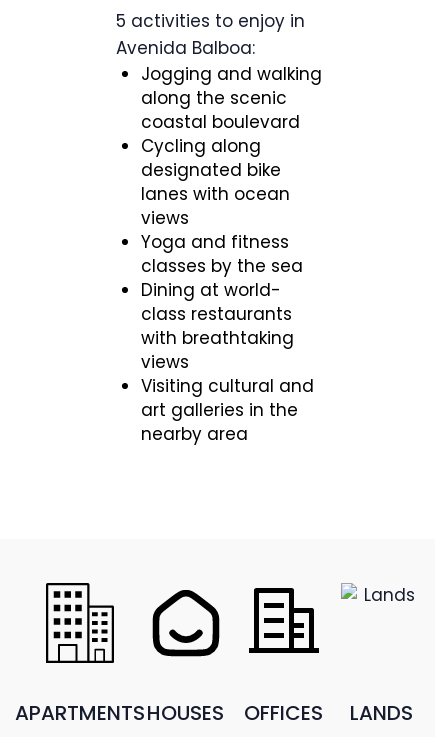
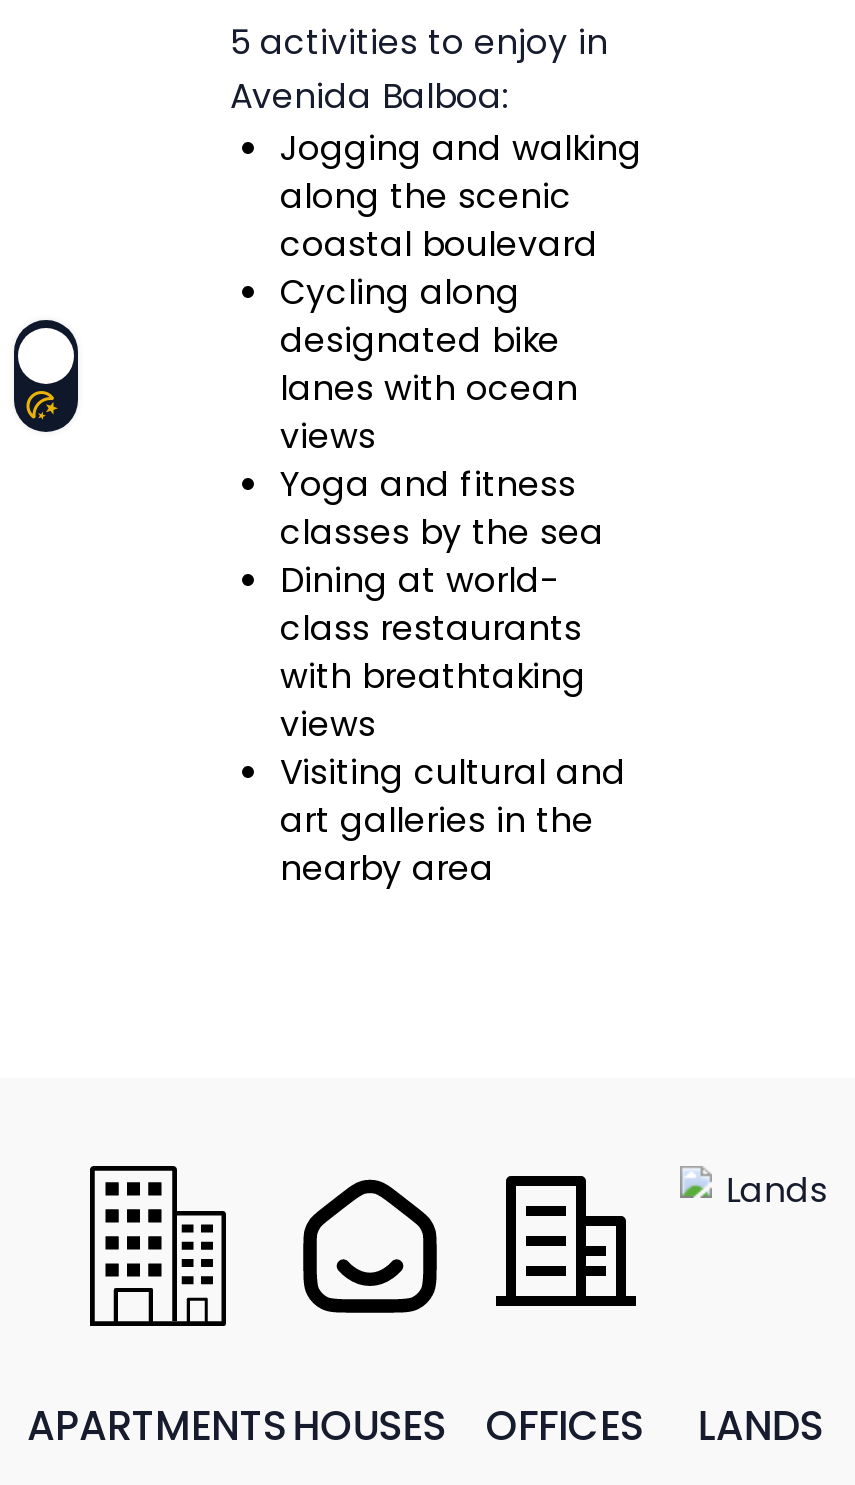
none -> [12,318,80,434] [image]

